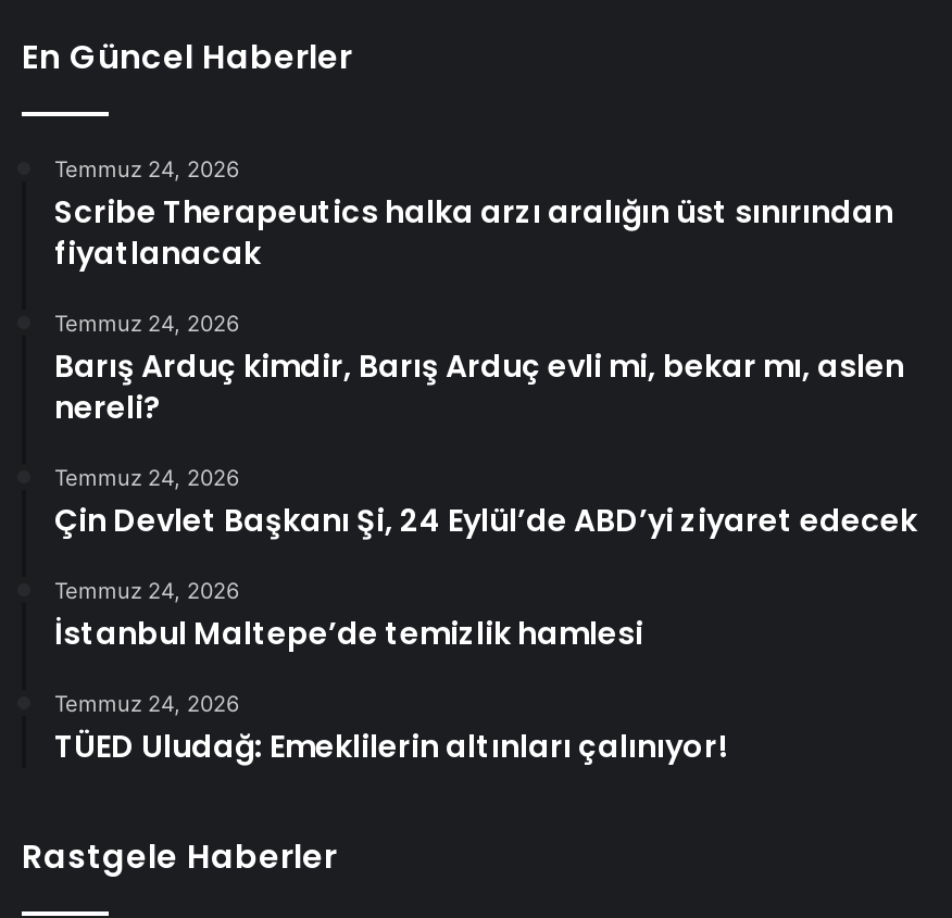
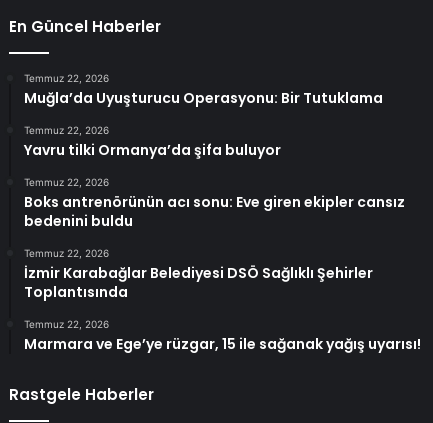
[54,154,893,274] Temmuz 24, 2026 | Scribe Therapeutics halka arzı aralığın üst sınırından | fiyatlanacak -> [24,71,383,107] Temmuz 22, 2026 | Muğla’da Uyuşturucu Operasyonu: Bir Tutuklama
[54,309,904,428] Temmuz 24, 2026 | Barış Arduç kimdir, Barış Arduç evli mi, bekar mı, aslen | nereli? -> [24,123,281,159] Temmuz 22, 2026 | Yavru tilki Ormanya’da şifa buluyor
[54,463,917,541] Temmuz 24, 2026 | Çin Devlet Başkanı Şi, 24 Eylül’de ABD’yi ziyaret edecek -> [24,175,405,230] Temmuz 22, 2026 | Boks antrenörünün acı sonu: Eve giren ekipler cansız | bedenini buldu
[54,576,643,654] Temmuz 24, 2026 | İstanbul Maltepe’de temizlik hamlesi -> [24,246,373,301] Temmuz 22, 2026 | İzmir Karabağlar Belediyesi DSÖ Sağlıklı Şehirler | Toplantısında
[54,689,726,767] Temmuz 24, 2026 | TÜED Uludağ: Emeklilerin altınları çalınıyor! -> [24,317,421,353] Temmuz 22, 2026 | Marmara ve Ege’ye rüzgar, 15 ile sağanak yağış uyarısı!

